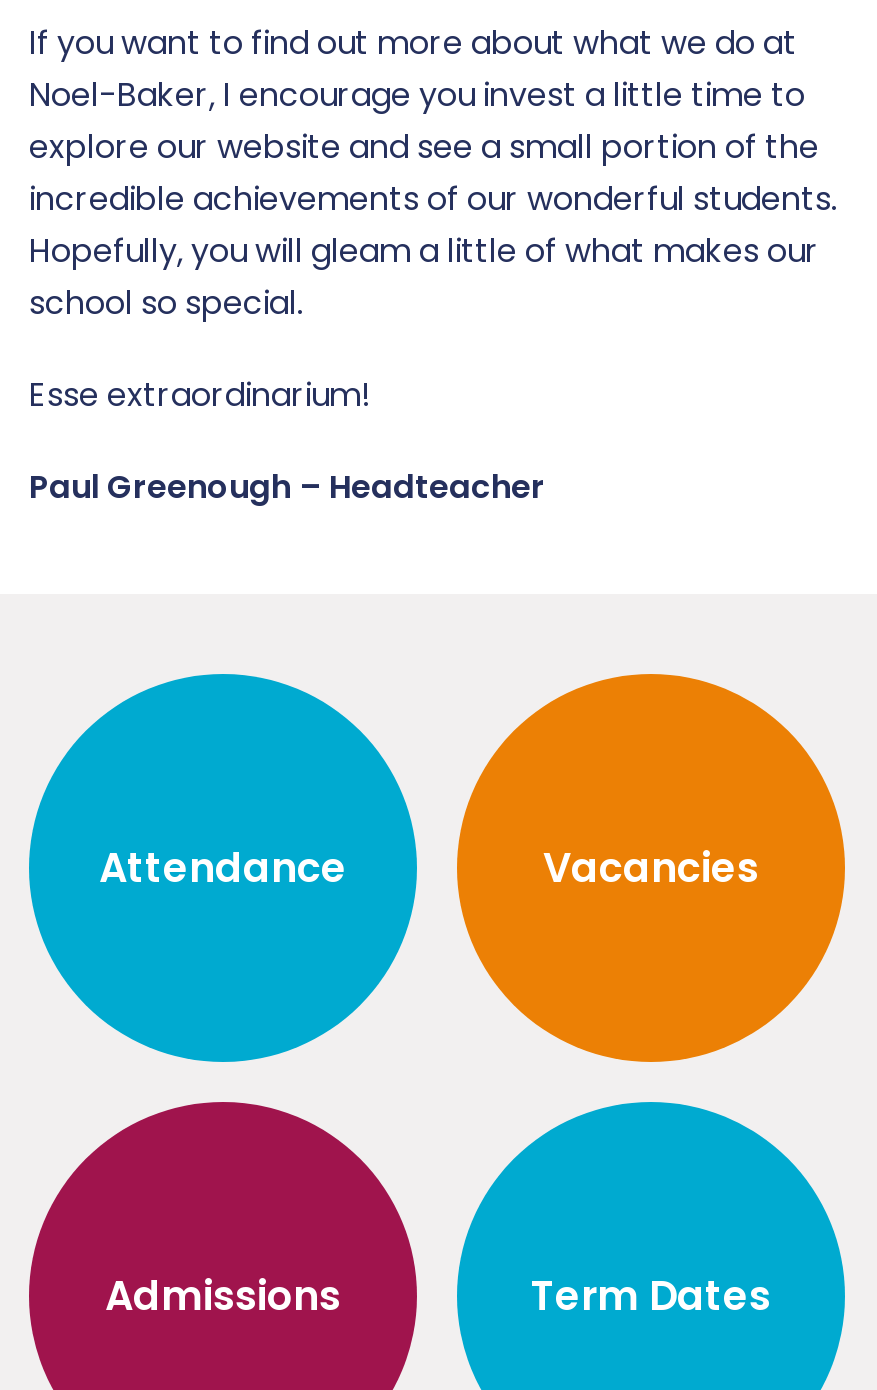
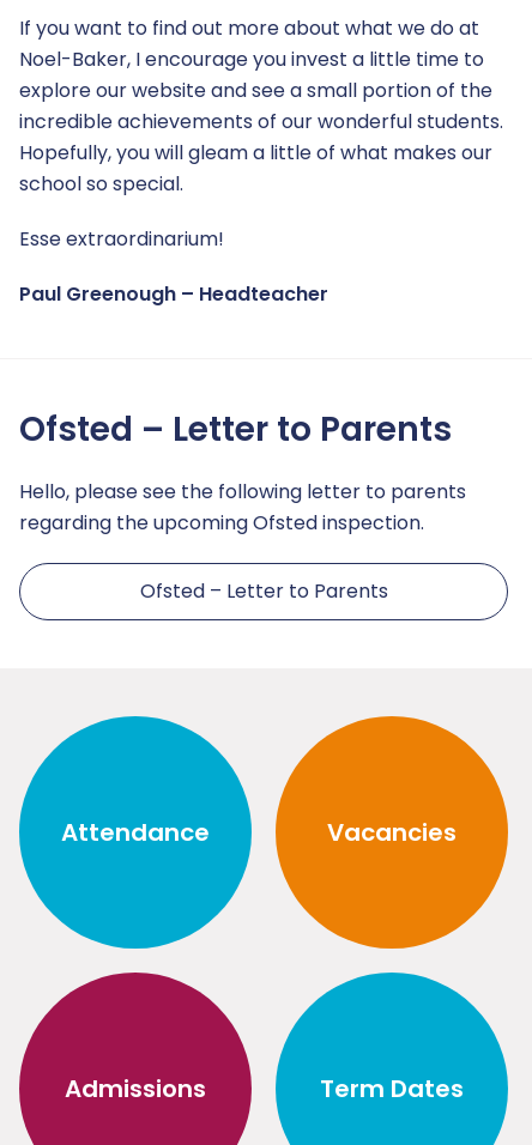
none -> [19,406,466,605] Ofsted – Letter to Parents | Hello, please see the following letter to parents | regarding the upcoming Ofsted inspection. | Ofsted – Letter to Parents

